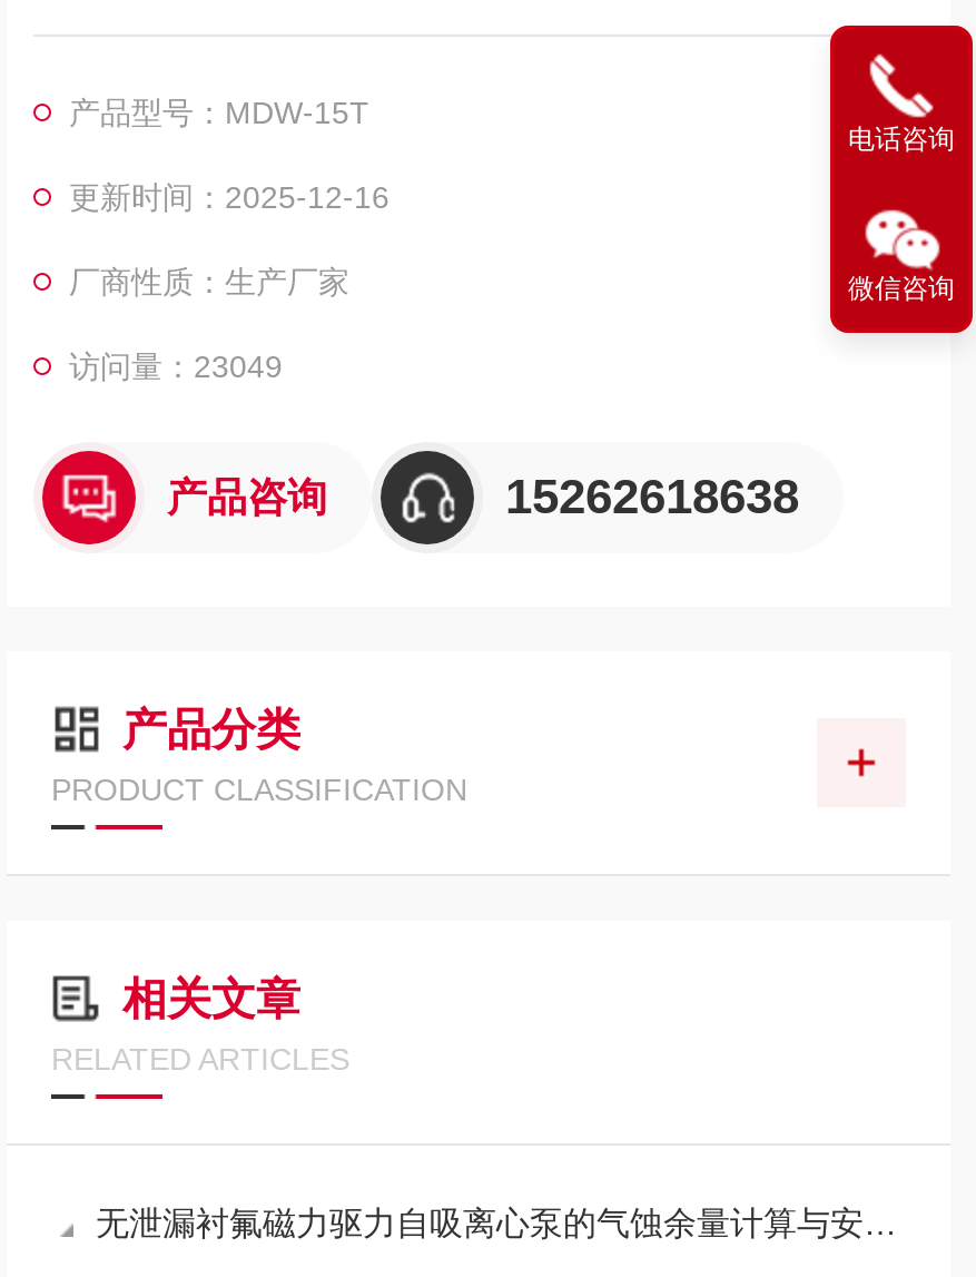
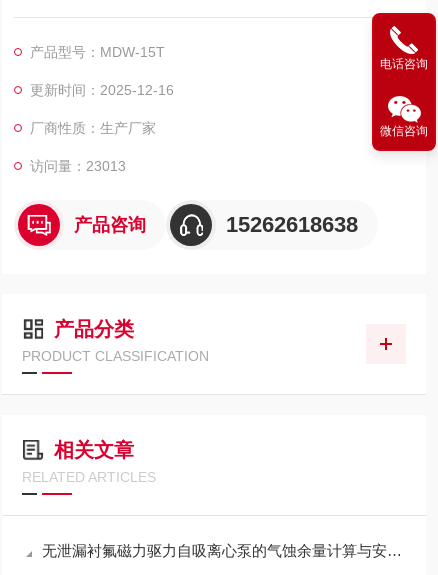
[69,348,283,384] 访问量：23049 -> [30,158,126,174] 访问量：23013

